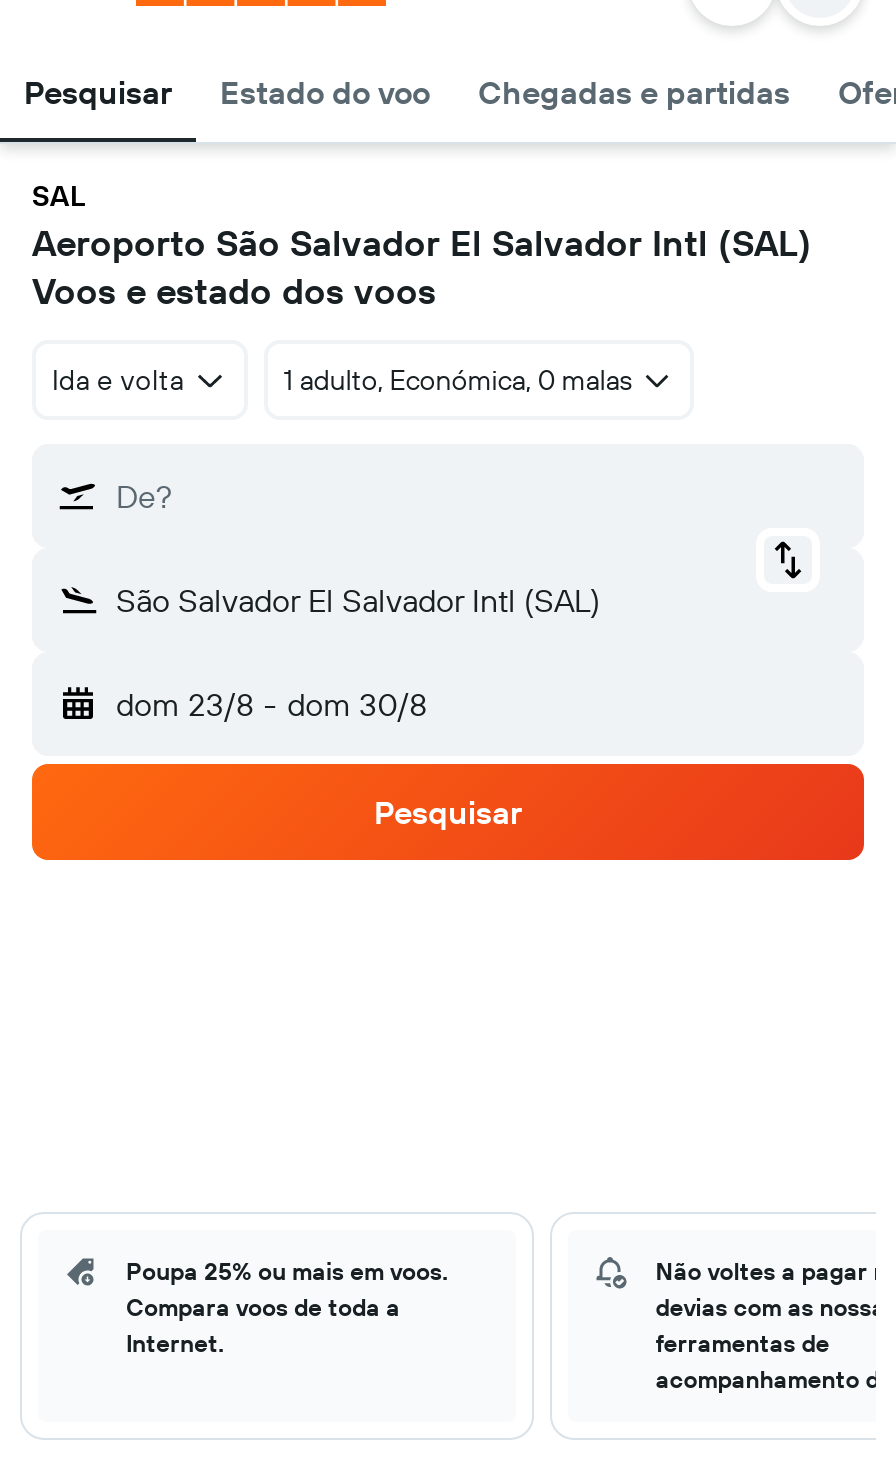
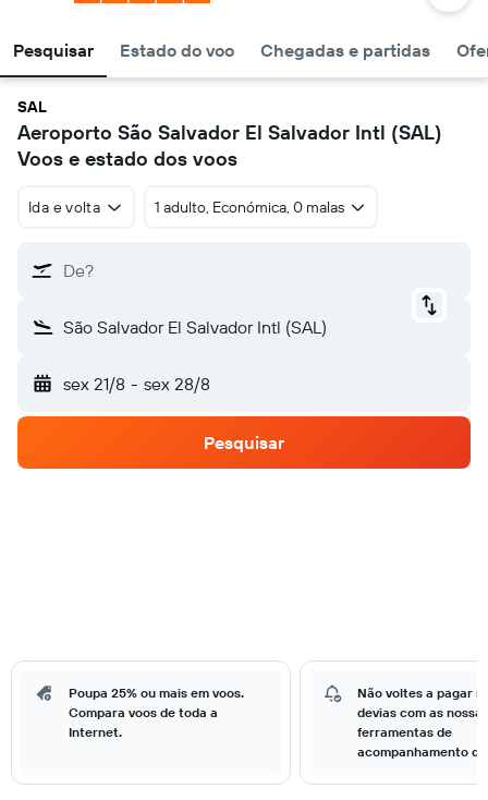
[116,684,427,724] dom 23/8 - dom 30/8 -> [63,373,210,395] sex 21/8 - sex 28/8

